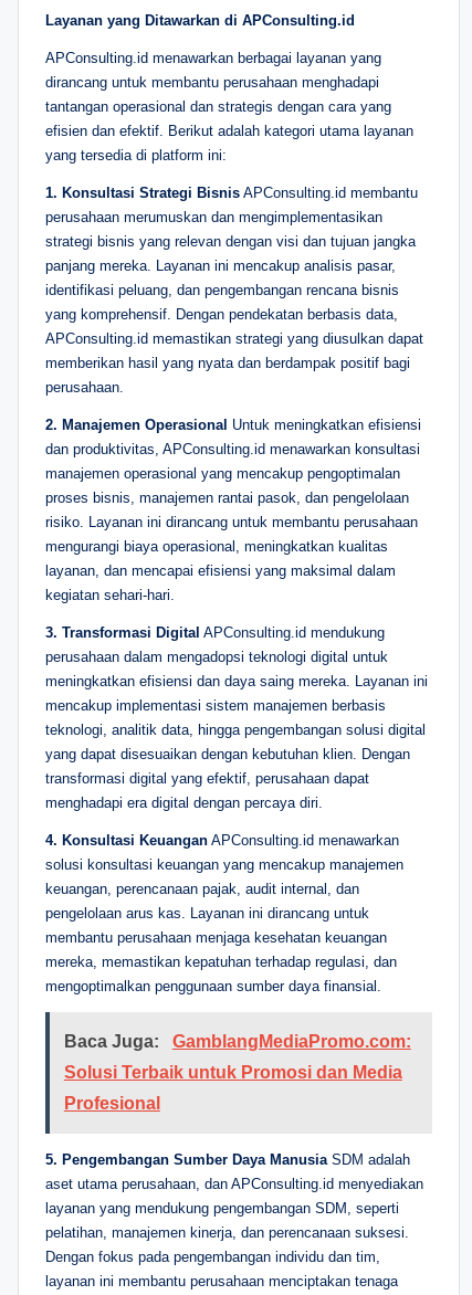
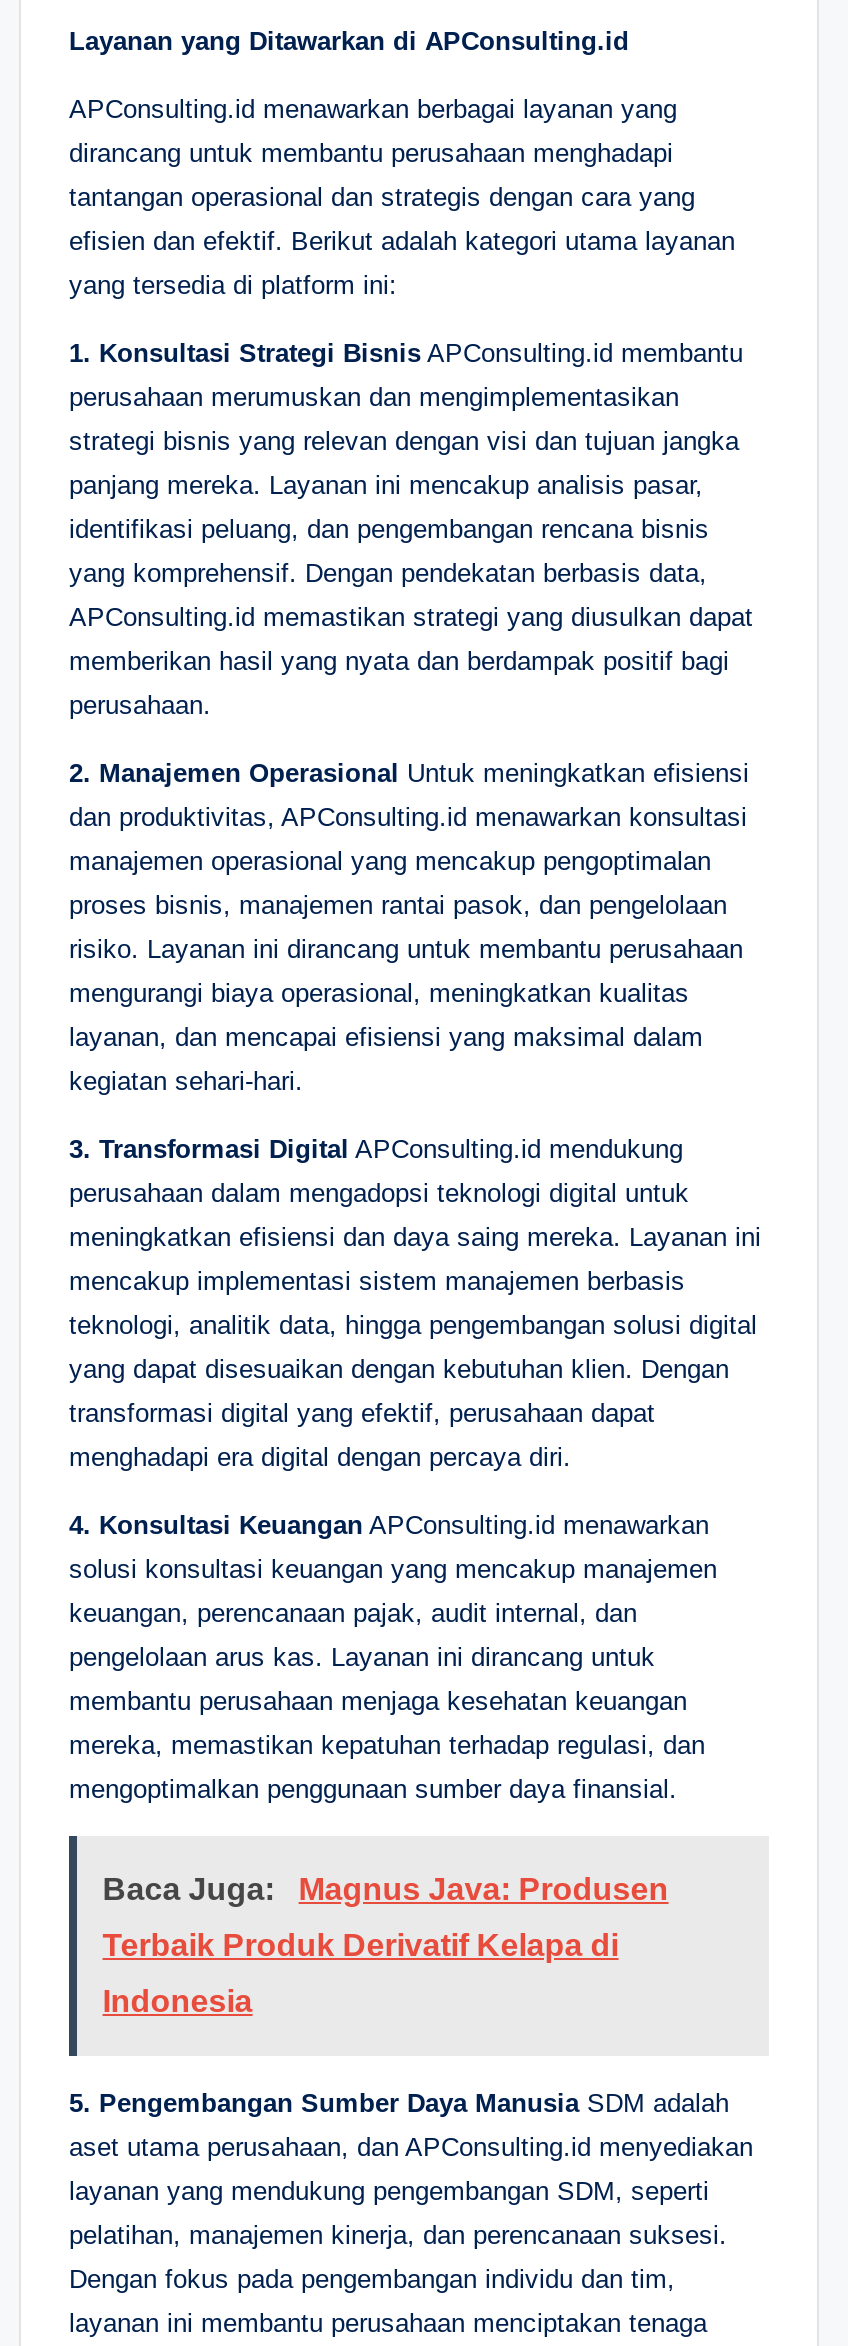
[64,1032,411,1051] Baca Juga: GamblangMediaPromo.com: -> [103,1872,669,1906] Baca Juga: Magnus Java: Produsen
[64,1063,402,1082] Solusi Terbaik untuk Promosi dan Media -> [103,1928,619,1962] Terbaik Produk Derivatif Kelapa di
[64,1094,160,1113] Profesional -> [103,1984,253,2018] Indonesia

